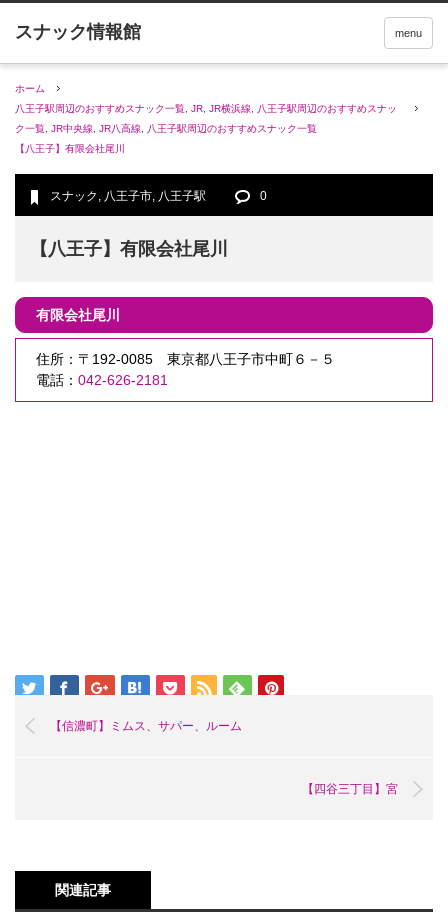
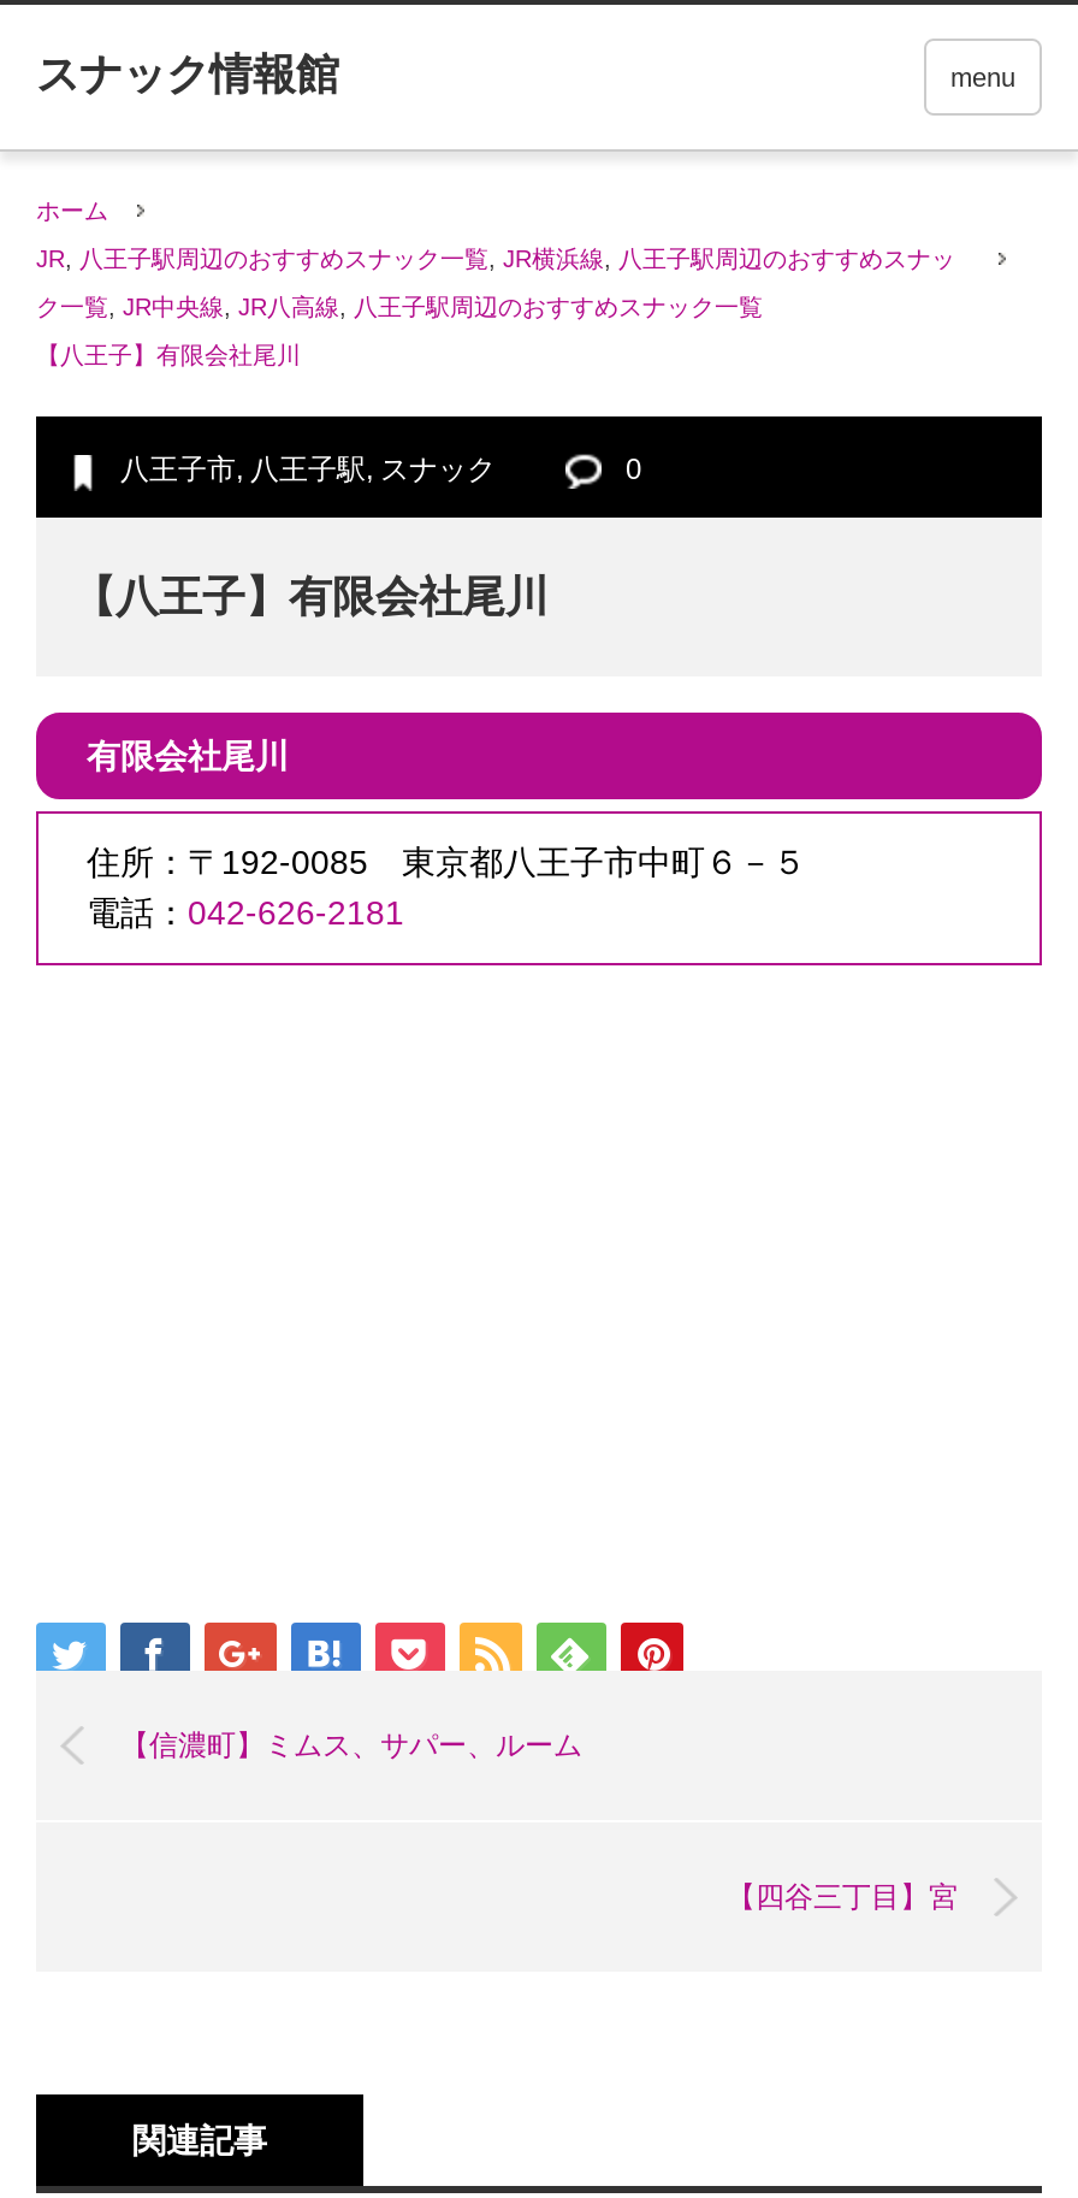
[15,103,397,114] 八王子駅周辺のおすすめスナック一覧, JR, JR横浜線,八王子駅周辺のおすすめスナッ -> [36,246,955,272] JR,八王子駅周辺のおすすめスナック一覧, JR横浜線,八王子駅周辺のおすすめスナッ
[50,189,206,203] スナック,八王子市,八王子駅 -> [120,453,496,486] 八王子市,八王子駅,スナック

